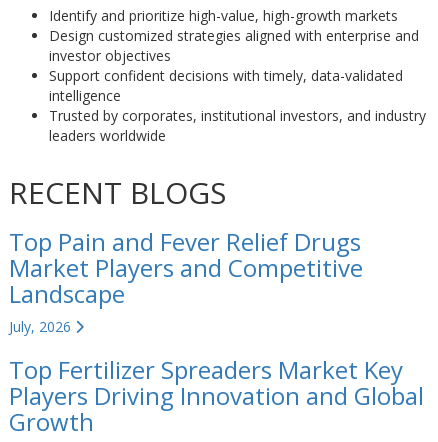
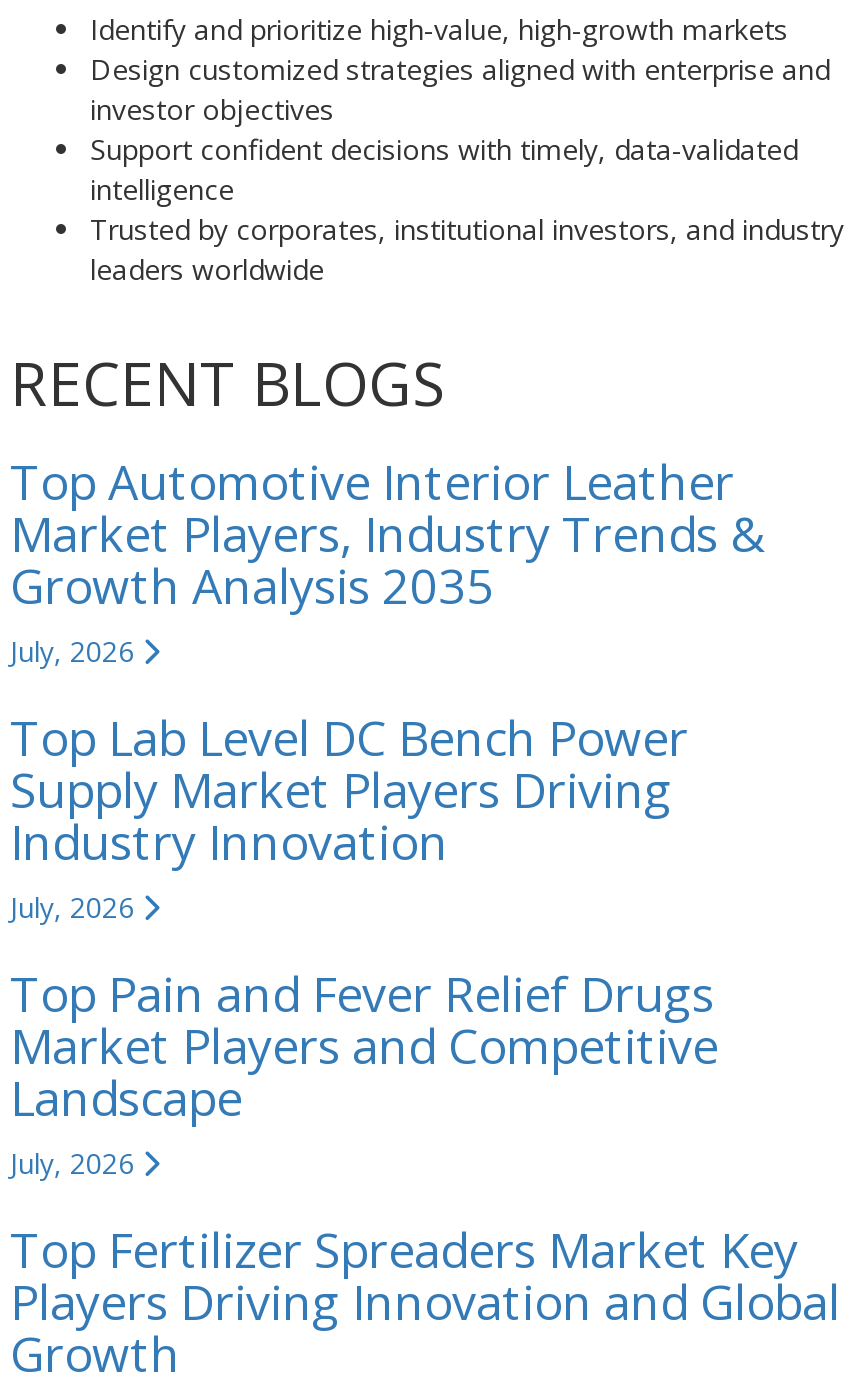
none -> [10,448,764,926] Top Automotive Interior Leather | Market Players, Industry Trends & | Growth Analysis 2035 | July, 2026 | Top Lab Level DC Bench Power | Supply Market Players Driving | Industry Innovation | July, 2026

